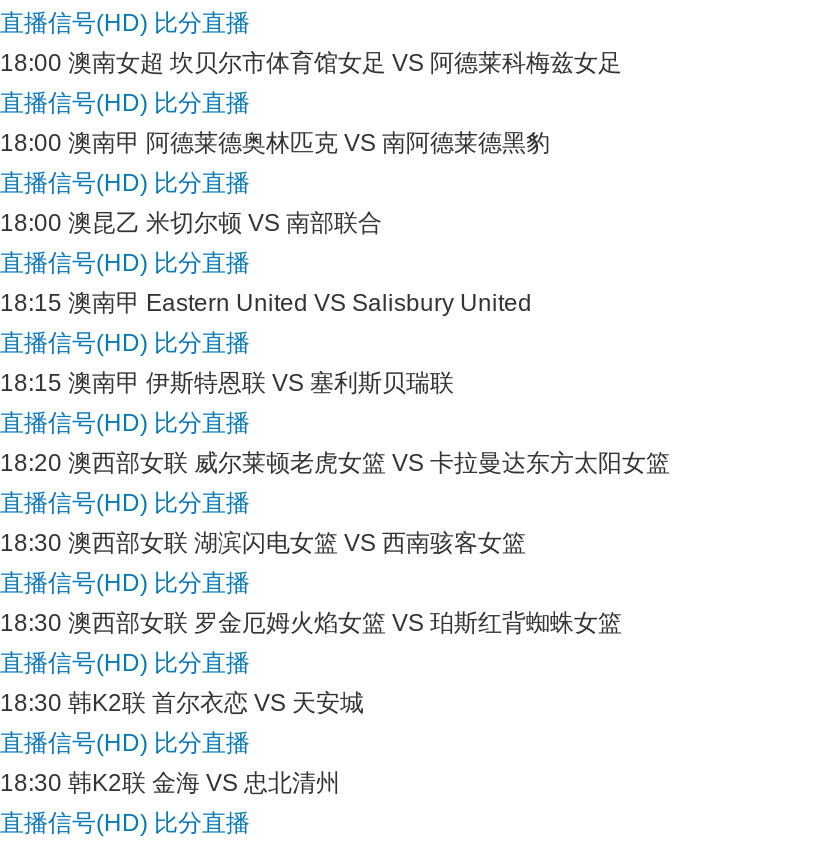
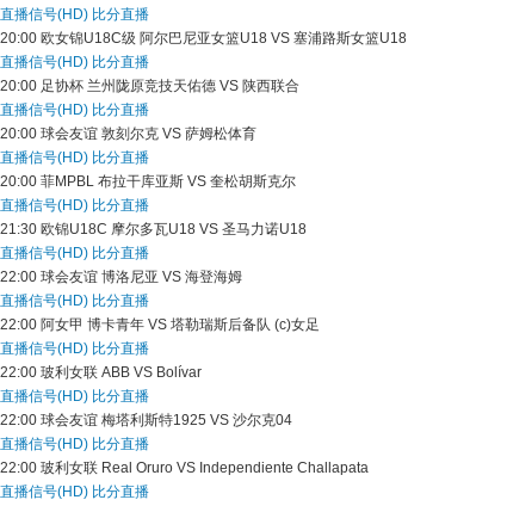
[0,49,622,77] 18:00 澳南女超坎贝尔市体育馆女足 VS 阿德莱科梅兹女足 -> [0,30,407,47] 20:00 欧女锦U18C级阿尔巴尼亚女篮U18 VS 塞浦路斯女篮U18
[0,129,550,157] 18:00 澳南甲阿德莱德奥林匹克 VS 南阿德莱德黑豹 -> [0,78,299,94] 20:00 足协杯兰州陇原竞技天佑德 VS 陕西联合
[0,209,382,237] 18:00 澳昆乙米切尔顿 VS 南部联合 -> [0,125,256,142] 20:00 球会友谊敦刻尔克 VS 萨姆松体育
[0,289,532,317] 18:15 澳南甲Eastern United VS Salisbury United -> [0,173,296,190] 20:00 菲MPBL布拉干库亚斯 VS 奎松胡斯克尔
[0,369,454,397] 18:15 澳南甲伊斯特恩联 VS 塞利斯贝瑞联 -> [0,221,307,237] 21:30 欧锦U18C摩尔多瓦U18 VS 圣马力诺U18
[0,449,670,477] 18:20 澳西部女联威尔莱顿老虎女篮 VS 卡拉曼达东方太阳女篮 -> [0,269,242,285] 22:00 球会友谊博洛尼亚 VS 海登海姆
[0,529,526,557] 18:30 澳西部女联湖滨闪电女篮 VS 西南骇客女篮 -> [0,316,320,333] 22:00 阿女甲博卡青年 VS 塔勒瑞斯后备队 (c)女足
[0,609,622,637] 18:30 澳西部女联罗金厄姆火焰女篮 VS 珀斯红背蜘蛛女篮 -> [0,364,202,381] 22:00 玻利女联ABB VS Bolívar
[0,689,364,717] 18:30 韩K2联首尔衣恋 VS 天安城 -> [0,412,292,428] 22:00 球会友谊梅塔利斯特1925 VS 沙尔克04
[0,769,340,797] 18:30 韩K2联金海 VS 忠北清州 -> [0,459,369,476] 22:00 玻利女联Real Oruro VS Independiente Challapata

